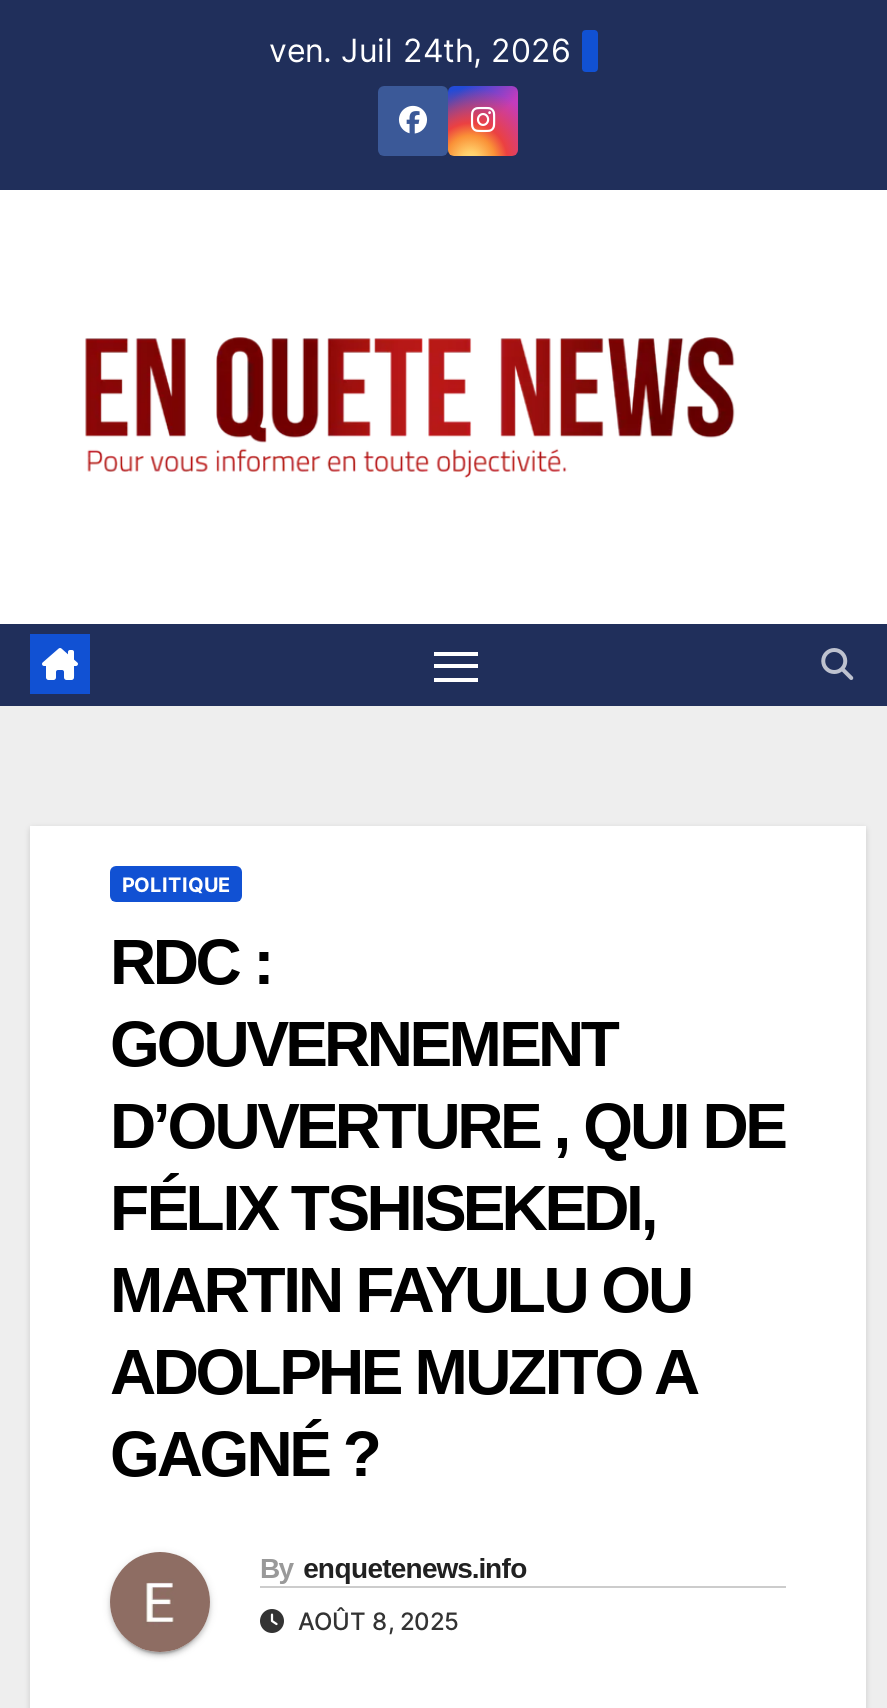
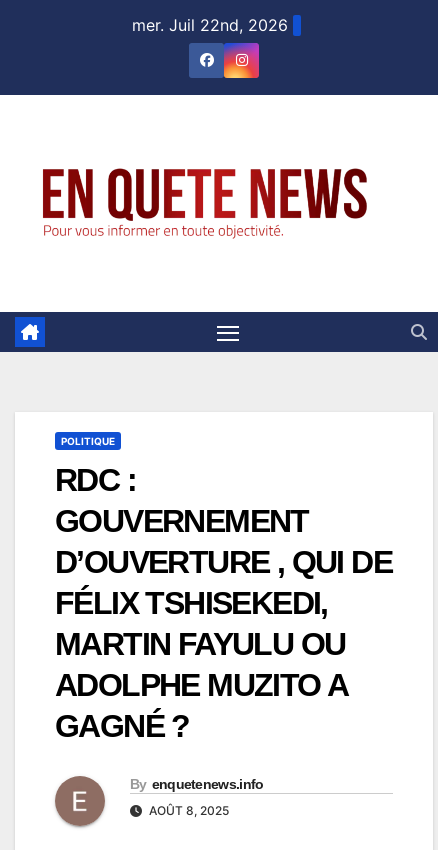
[269,30,571,70] ven. Juil 24th, 2026 -> [132,15,288,35] mer. Juil 22nd, 2026

